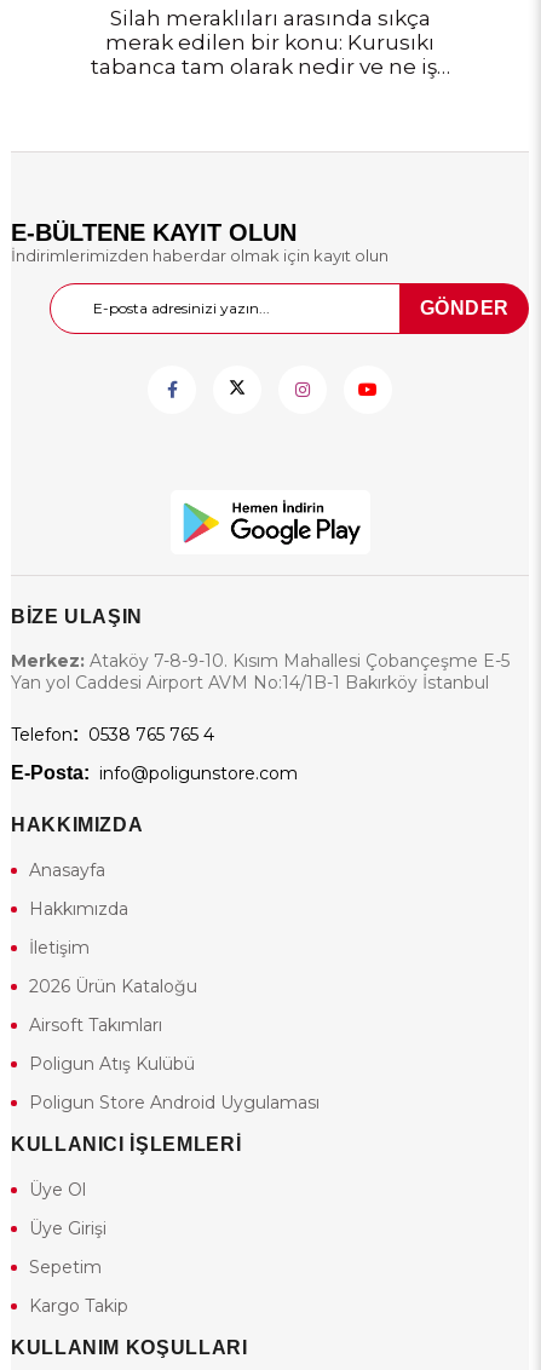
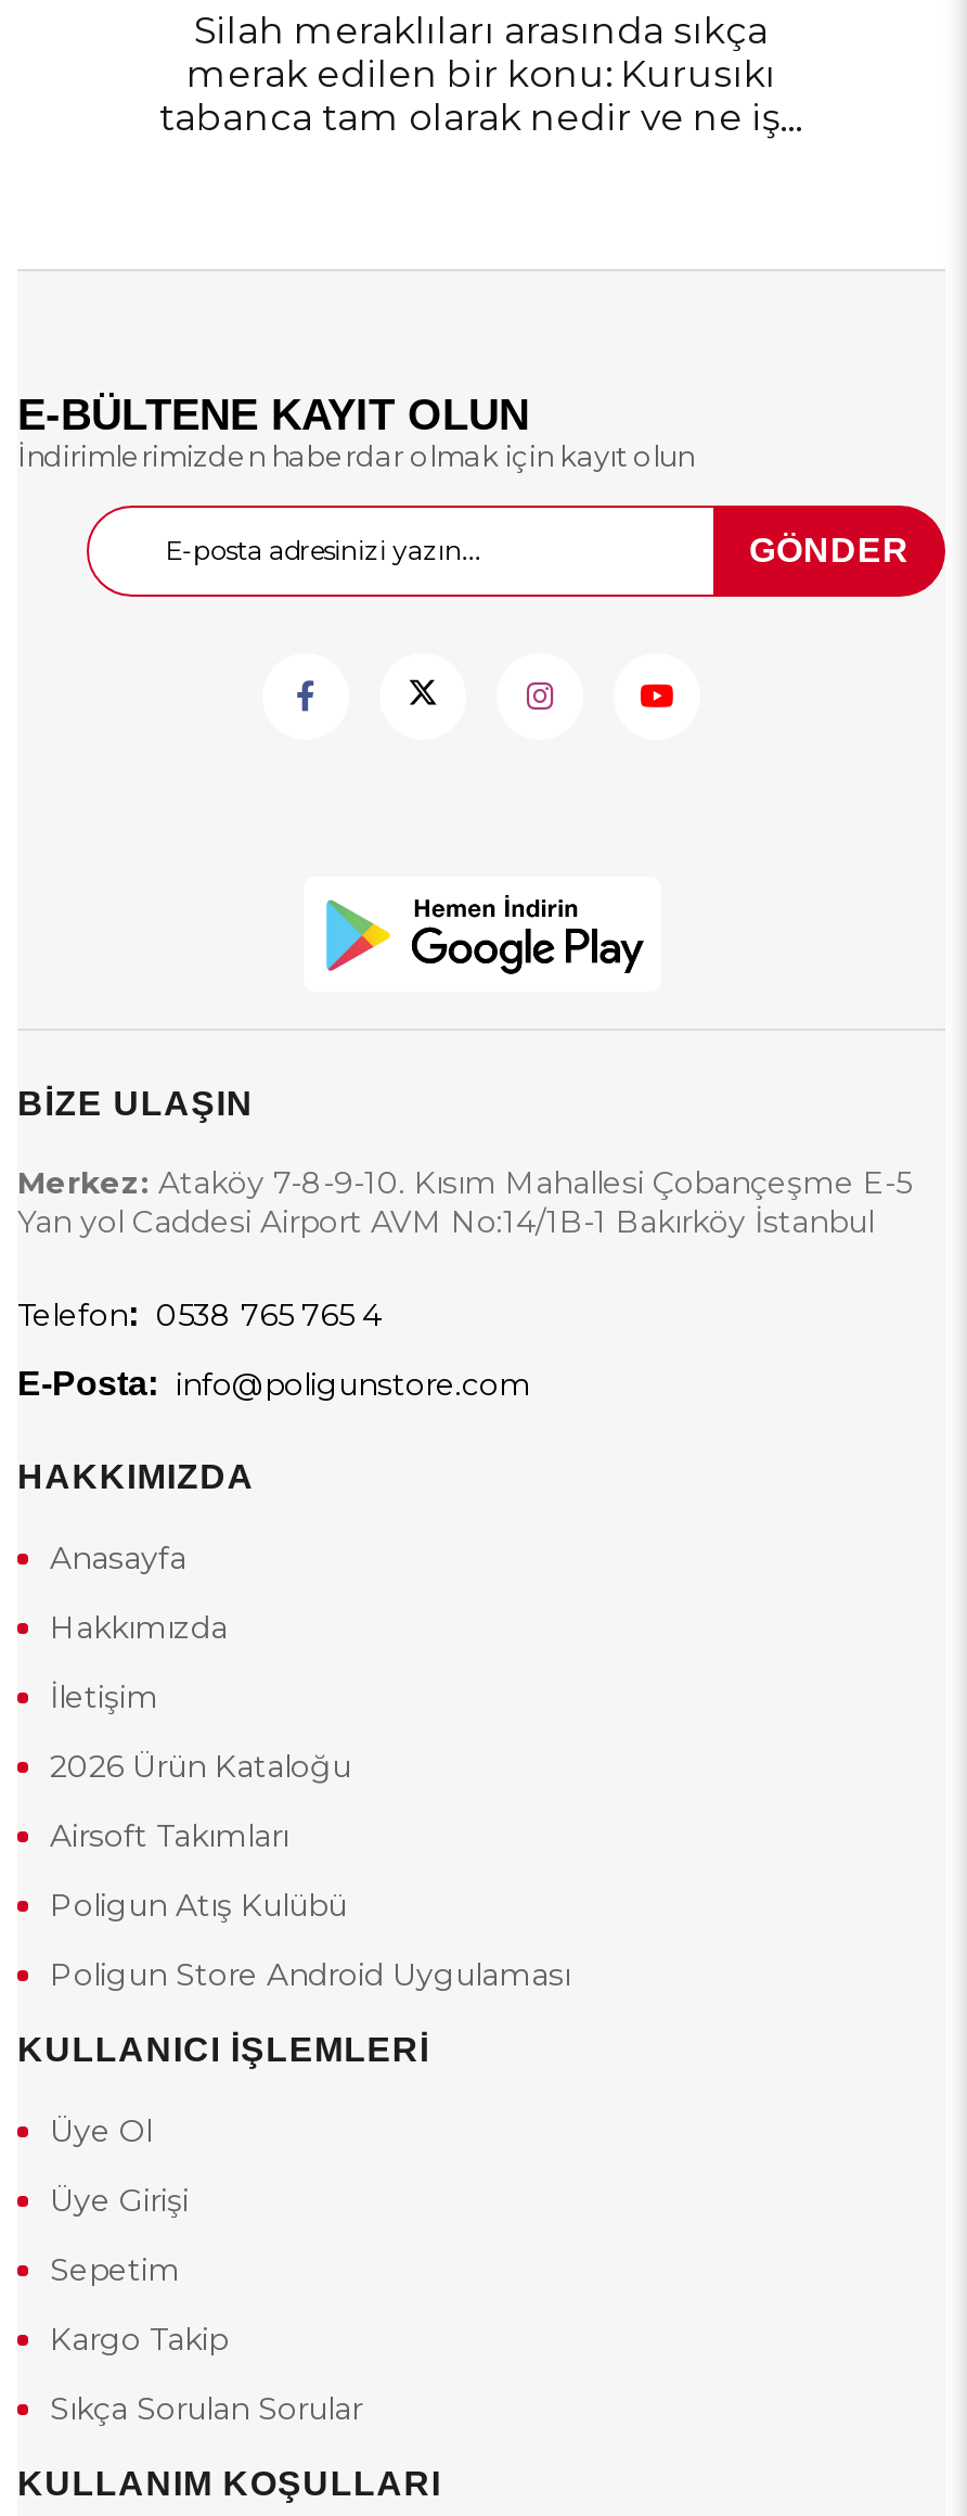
none -> [50,2390,362,2429] Sıkça Sorulan Sorular

